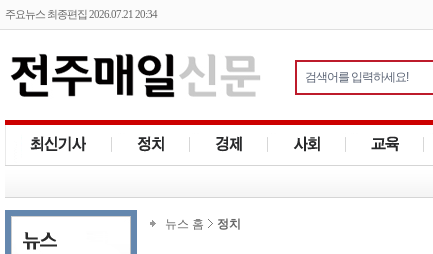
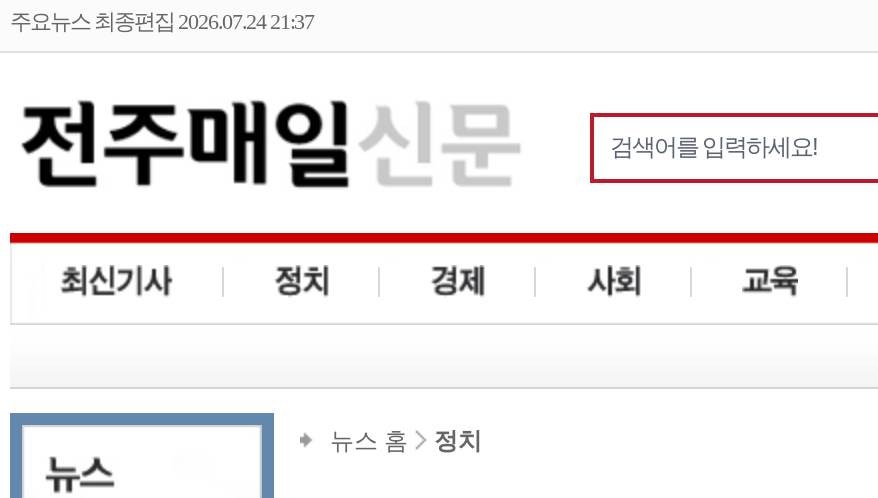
[5,8,157,20] 주요뉴스 최종편집 2026.07.21 20:34 -> [10,9,314,33] 주요뉴스 최종편집 2026.07.24 21:37

